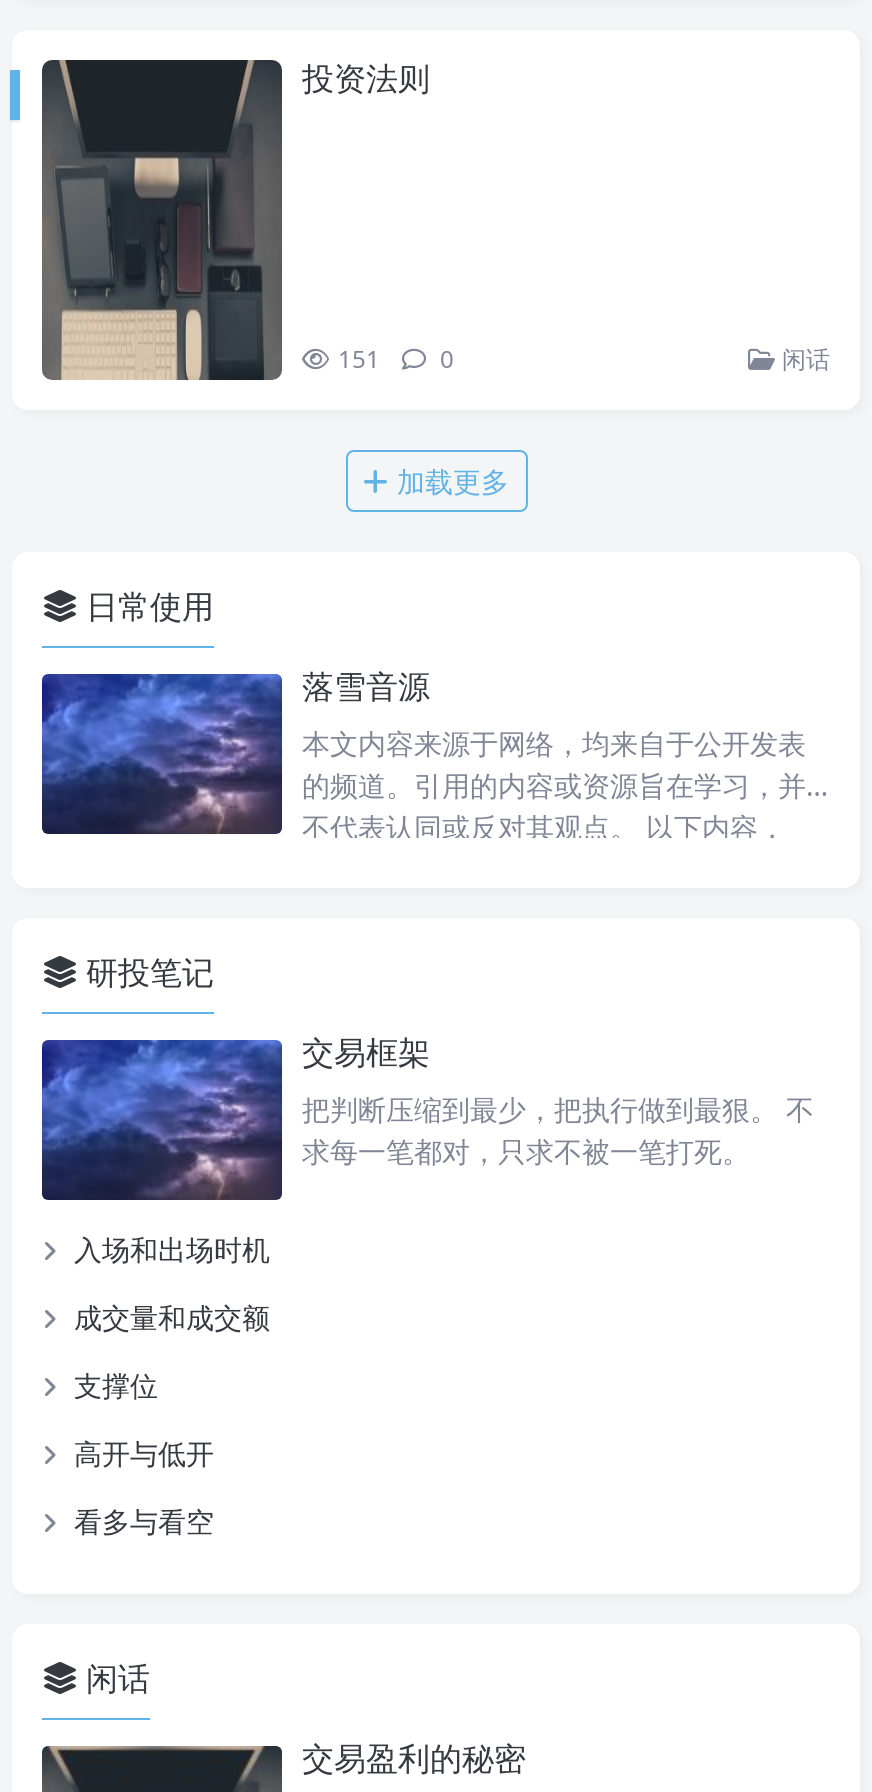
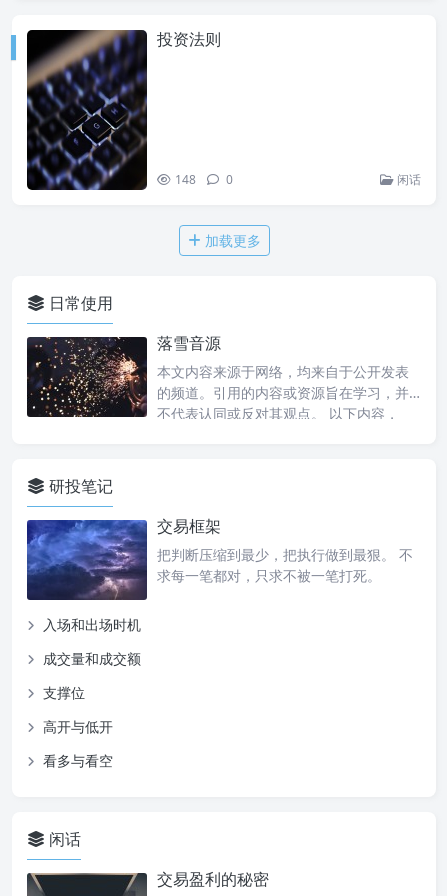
[40,58,454,382] [image] | 151 0 -> [26,29,233,191] [image] | 148 0
[40,672,284,834] [image] -> [26,336,148,417] [image]

